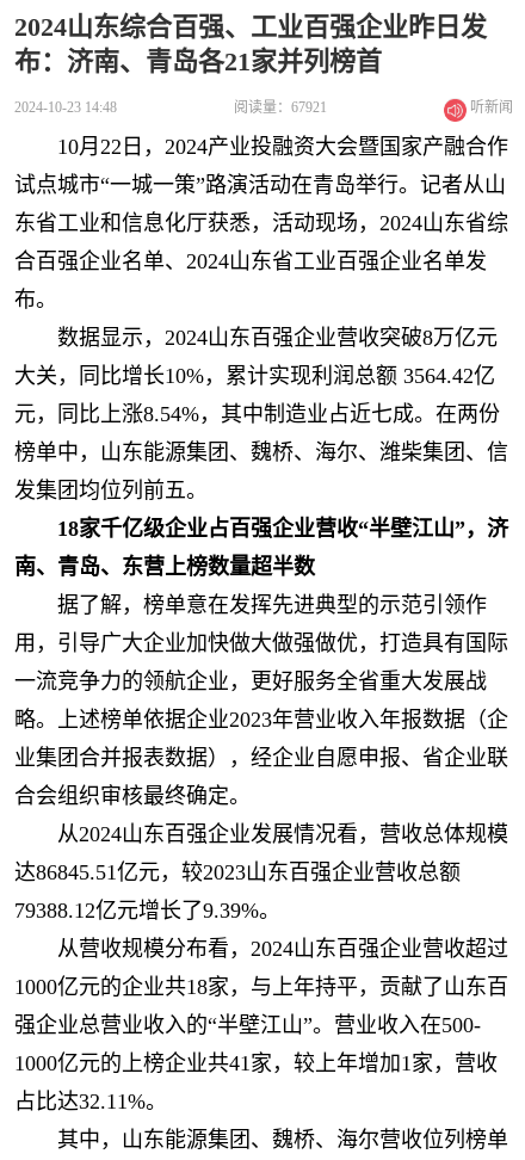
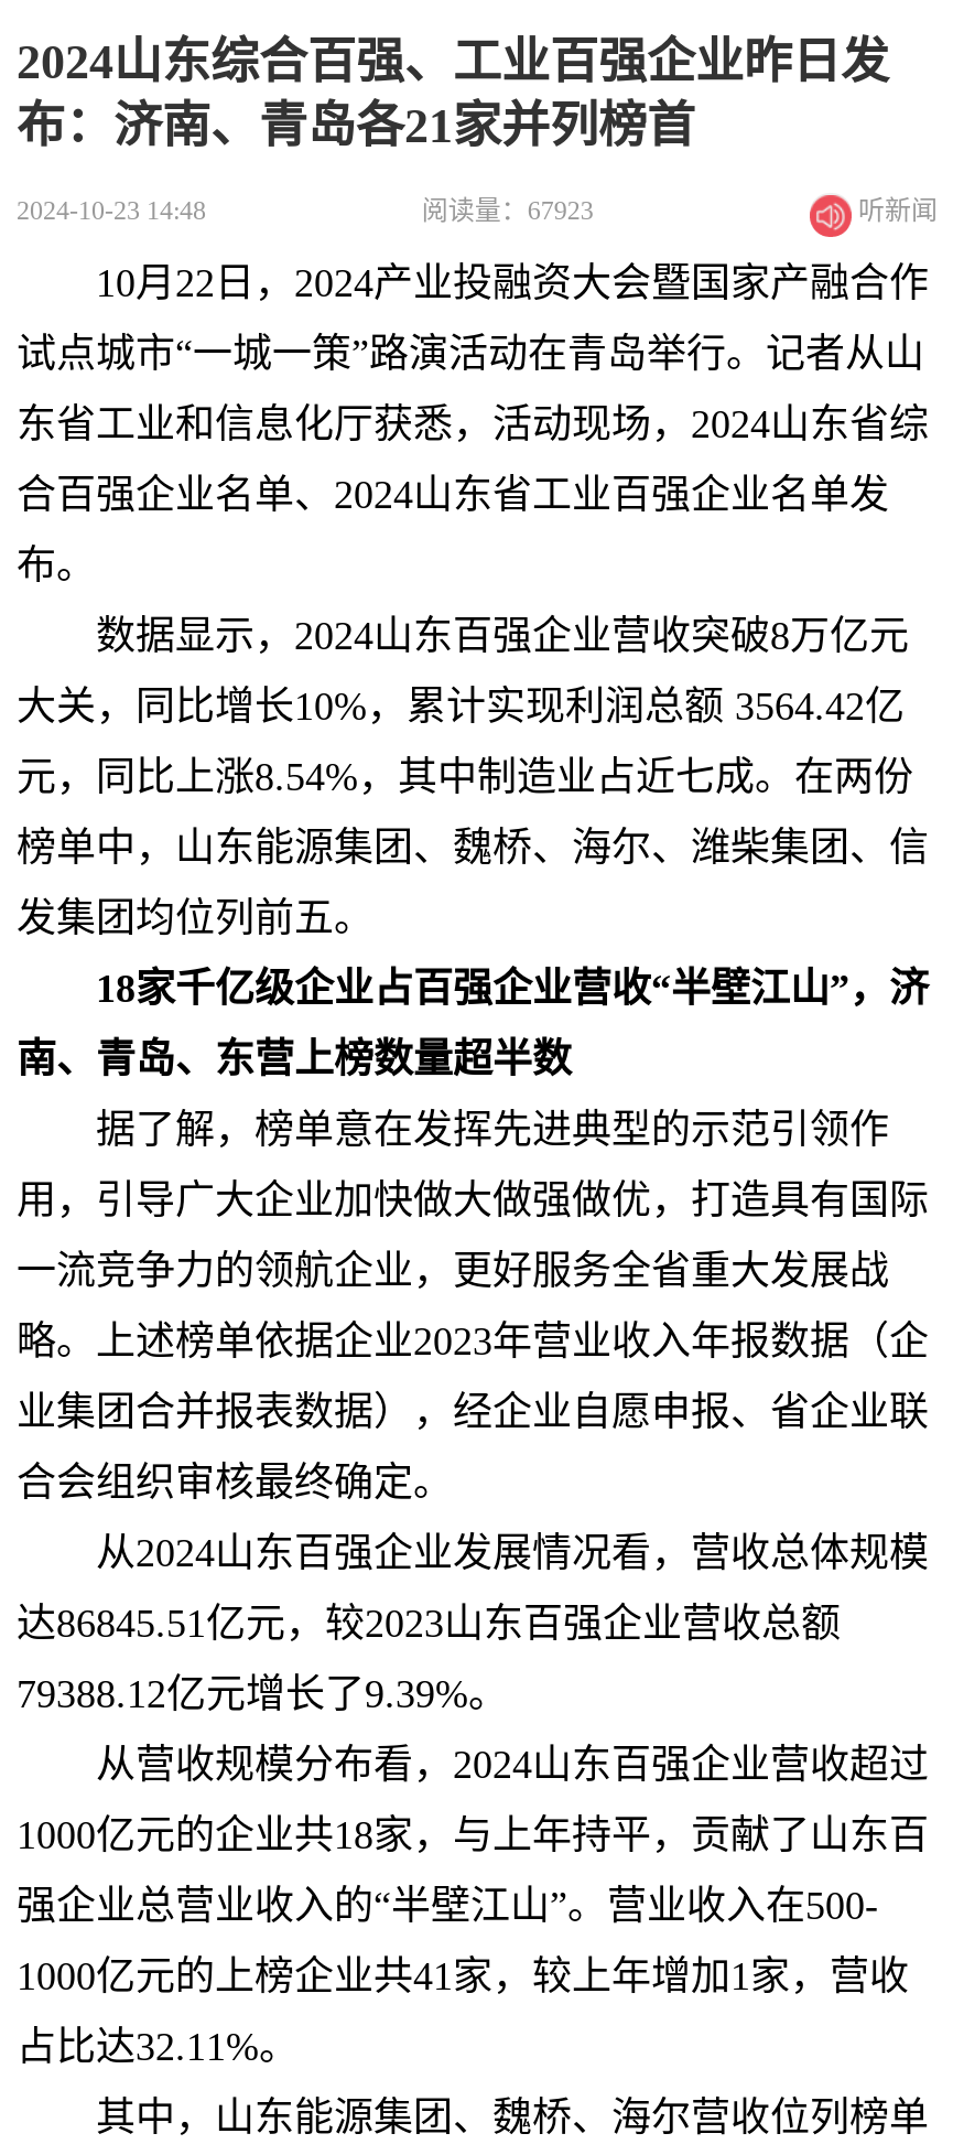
[234,100,327,116] 阅读量：67921 -> [422,196,594,227] 阅读量：67923

